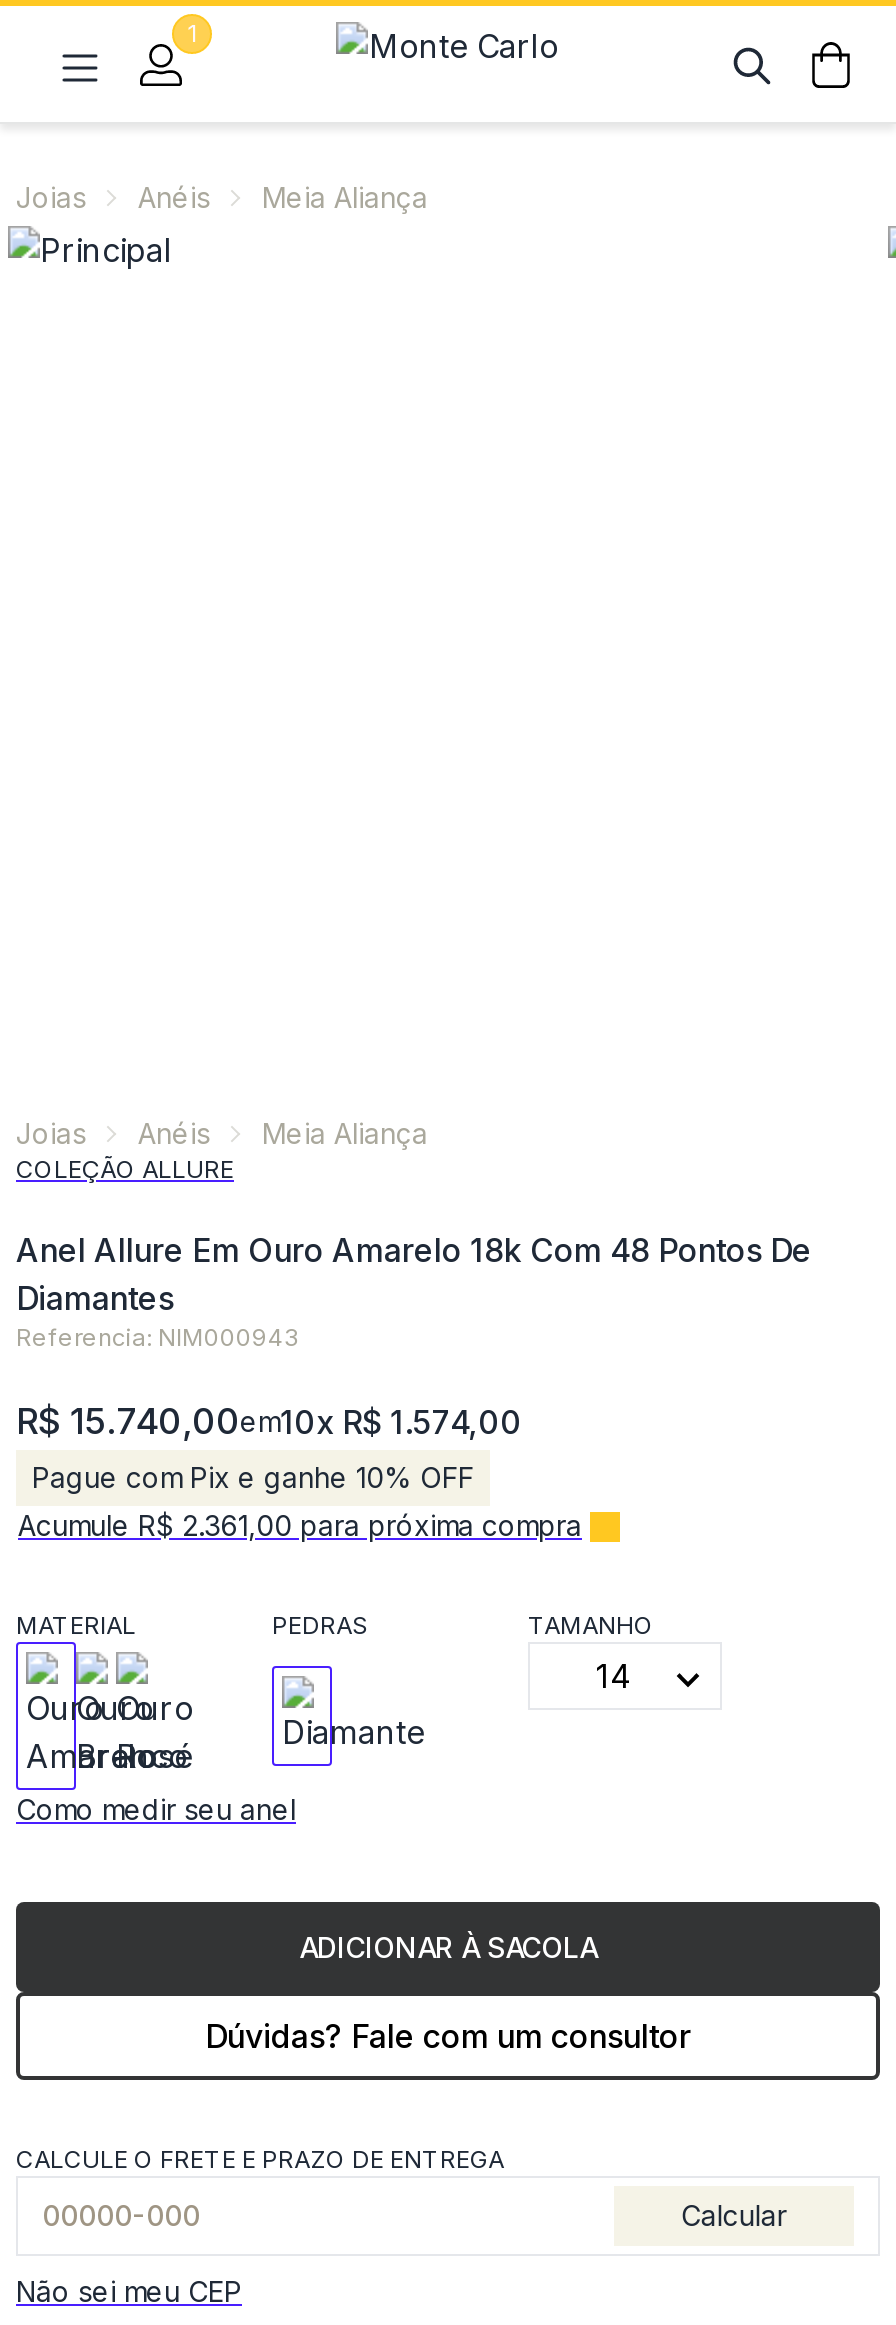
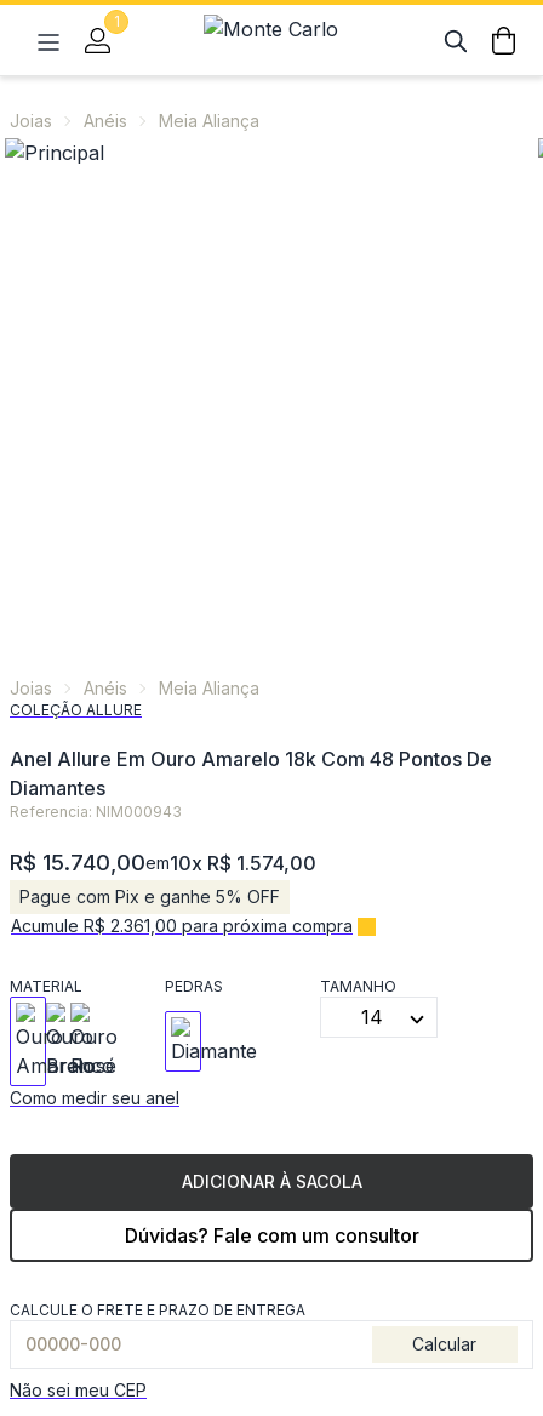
[32,1460,474,1494] Pague com Pix e ganhe 10% OFF -> [19,886,280,907] Pague com Pix e ganhe 5% OFF

